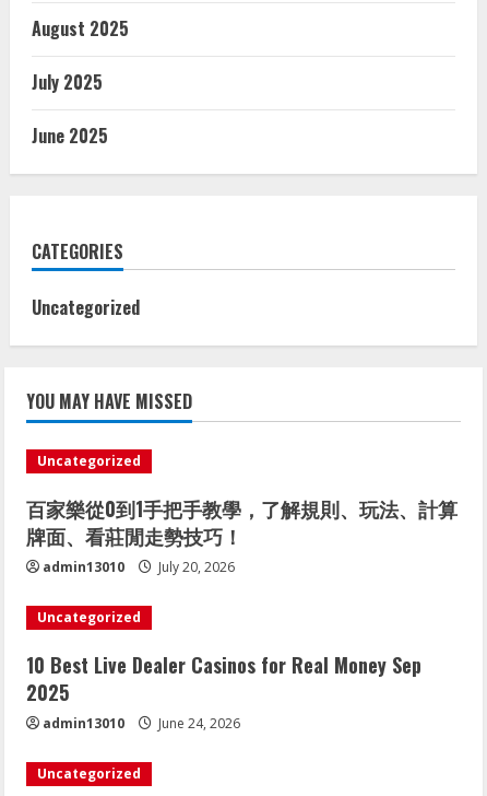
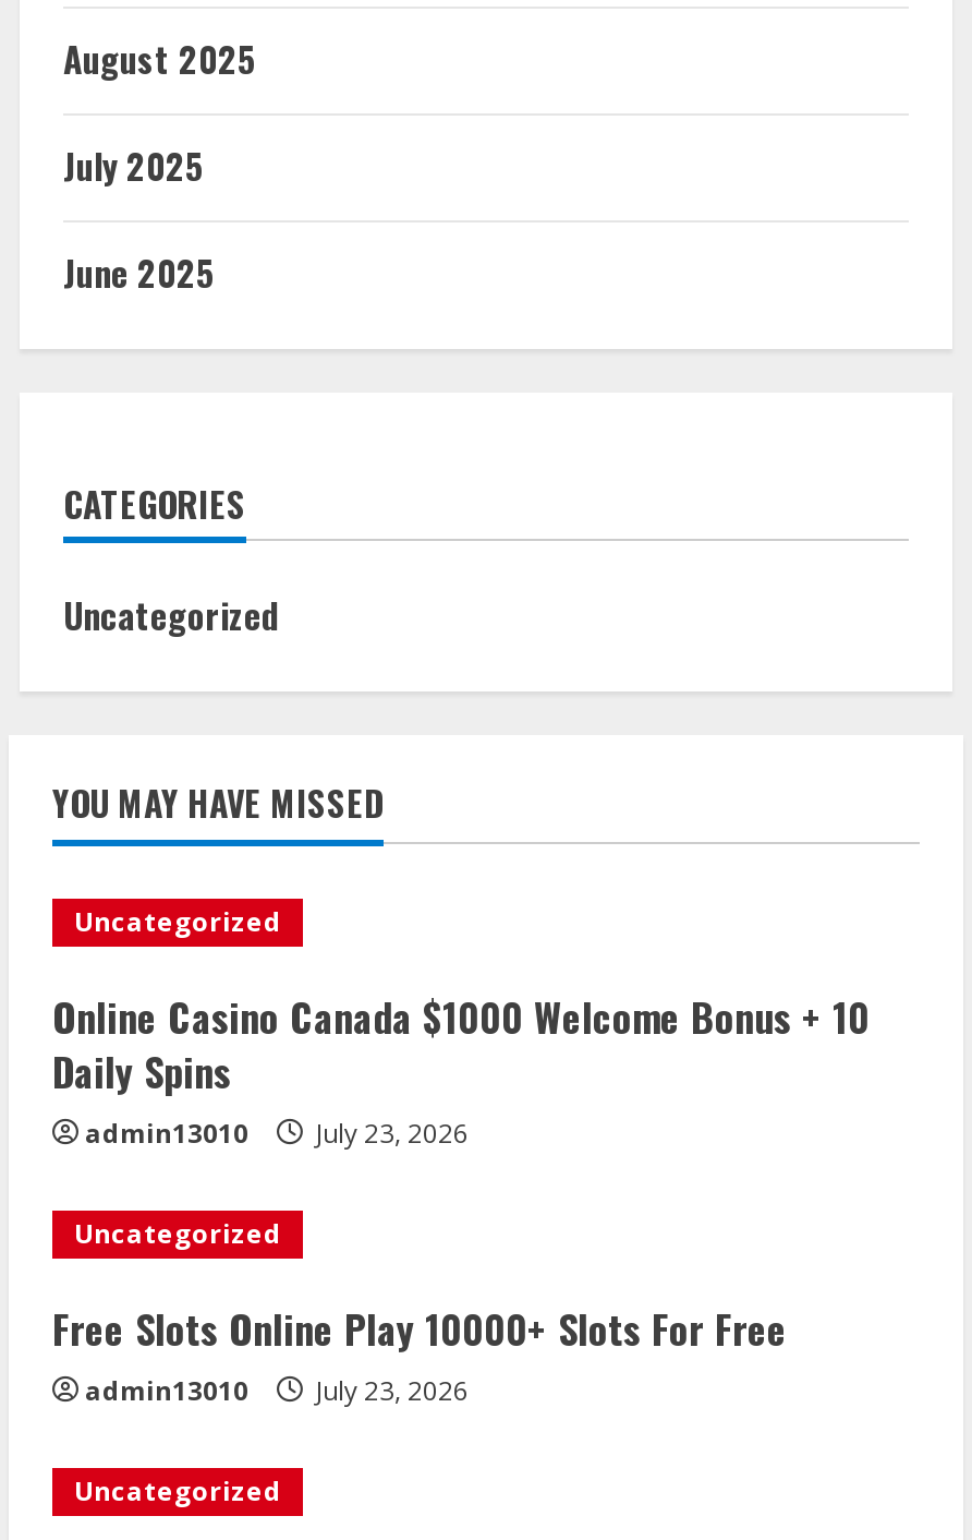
[26,494,458,550] 百家樂從0到1手把手教學，了解規則、玩法、計算 | 牌面、看莊閒走勢技巧！ -> [52,988,870,1099] Online Casino Canada $1000 Welcome Bonus + 10 | Daily Spins
[43,558,235,576] admin13010 July 20, 2026 -> [85,1115,469,1152] admin13010 July 23, 2026
[26,651,421,706] 10 Best Live Dealer Casinos for Real Money Sep | 2025 -> [52,1300,787,1357] Free Slots Online Play 10000+ Slots For Free
[43,714,240,733] admin13010 June 24, 2026 -> [85,1372,469,1409] admin13010 July 23, 2026

